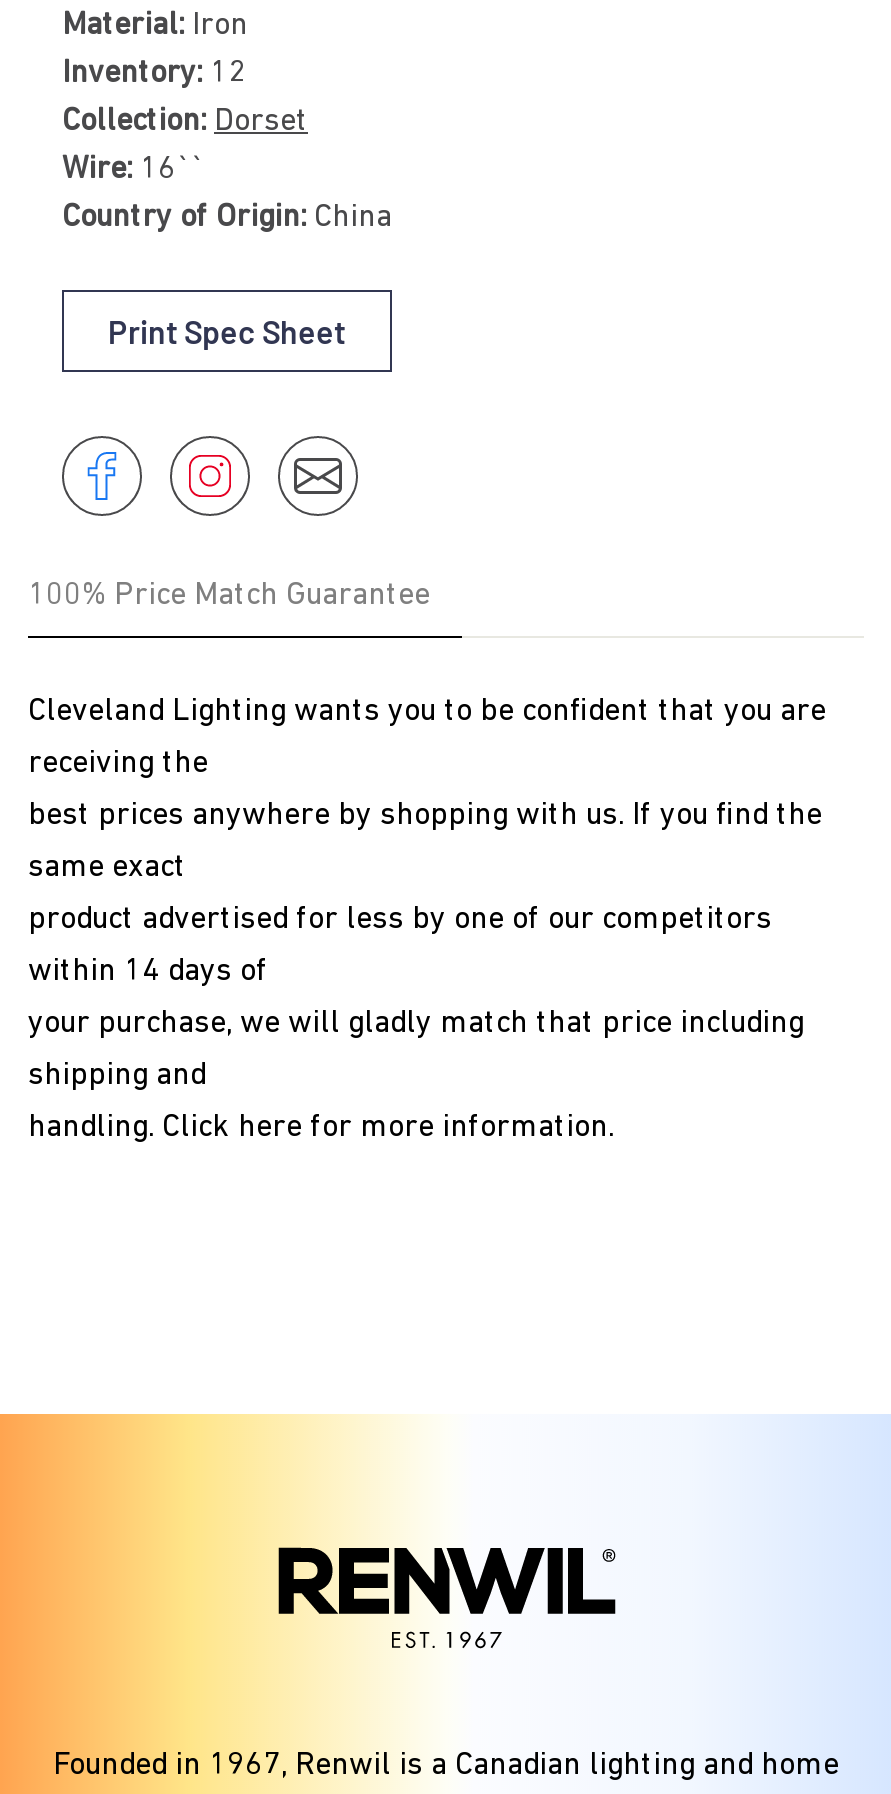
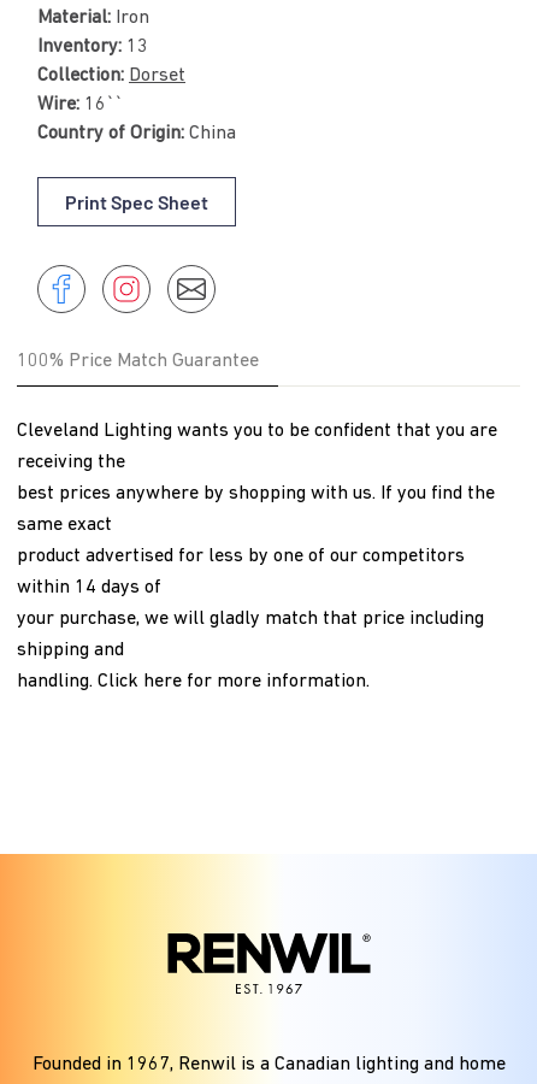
[62,59,246,91] Inventory: 12 -> [37,37,148,56] Inventory: 13

